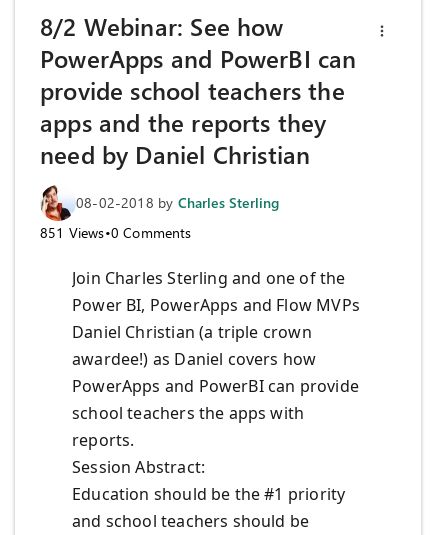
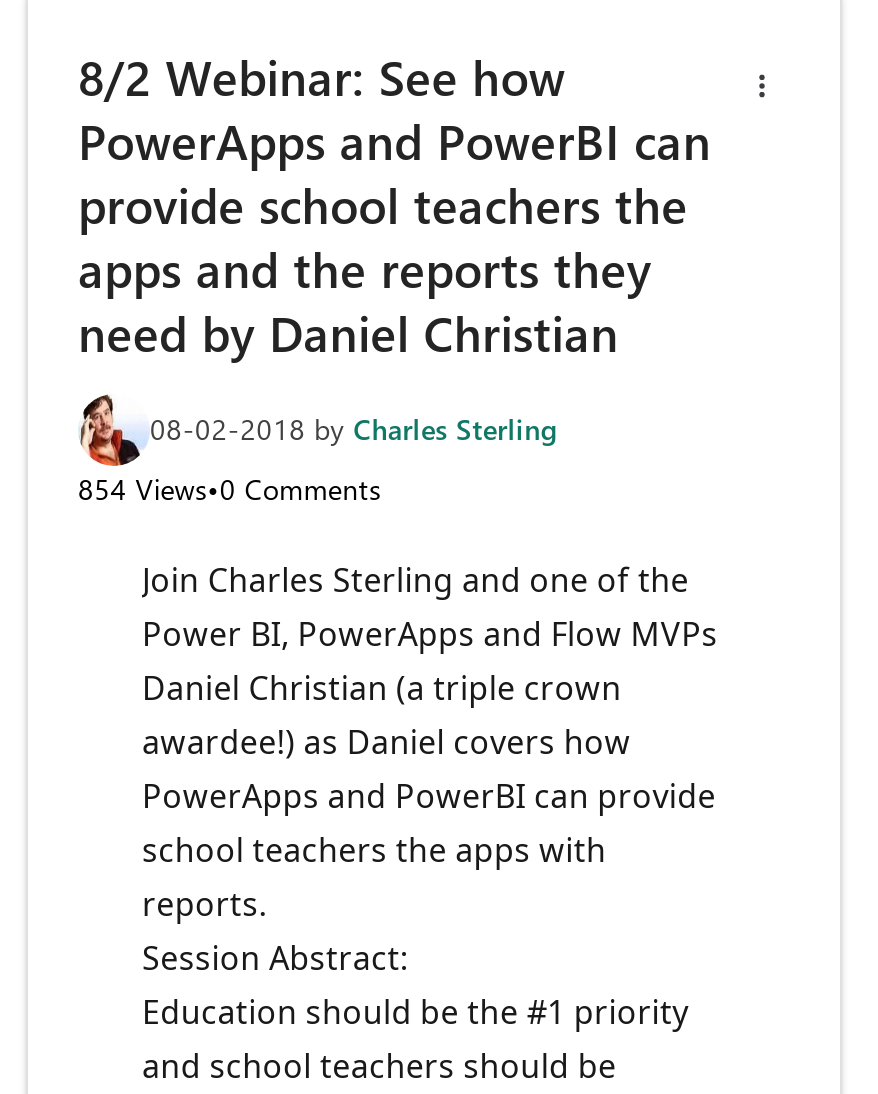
[40,223,192,242] 851 Views•0 Comments -> [78,471,381,509] 854 Views•0 Comments

